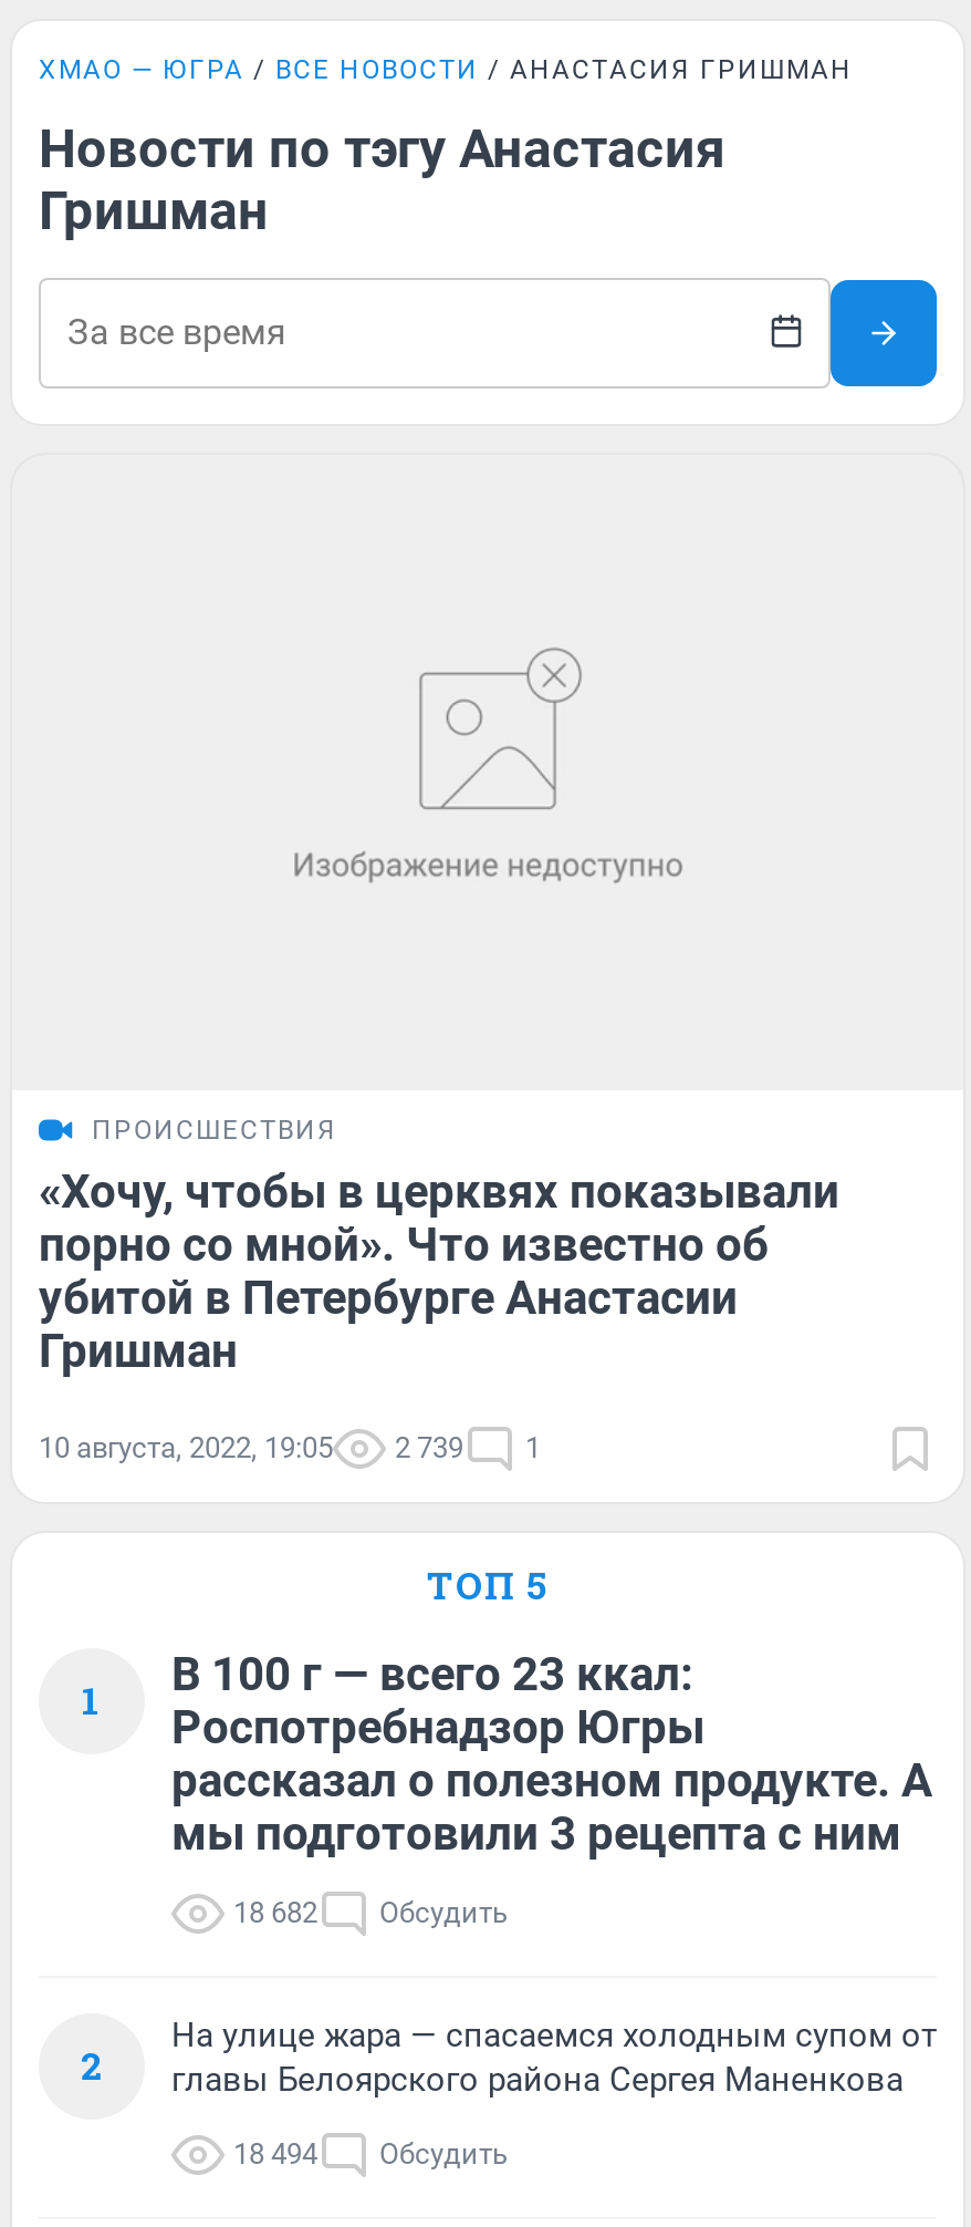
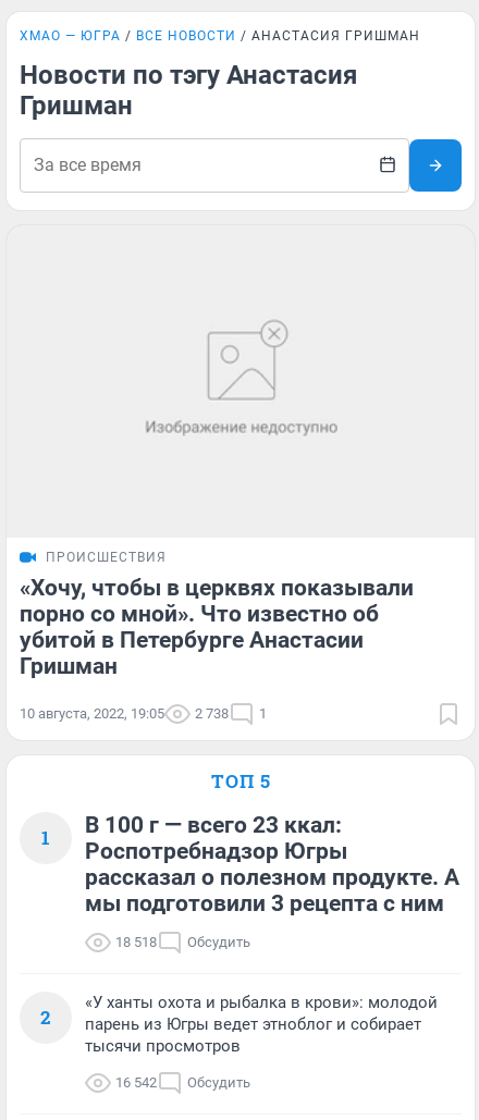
[39,1431,541,1464] 10 августа, 2022, 19:05 2 739 1 -> [20,705,267,721] 10 августа, 2022, 19:05 2 738 1
[233,1895,508,1929] 18 682 Обсудить -> [115,934,250,950] 18 518 Обсудить
[171,2015,937,2099] На улице жара — спасаемся холодным супом от | главы Белоярского района Сергея Маненкова -> [85,992,438,1055] «У ханты охота и рыбалка в крови»: молодой | парень из Югры ведет этноблог и собирает | тысячи просмотров
[233,2137,508,2170] 18 494 Обсудить -> [115,1074,250,1090] 16 542 Обсудить

